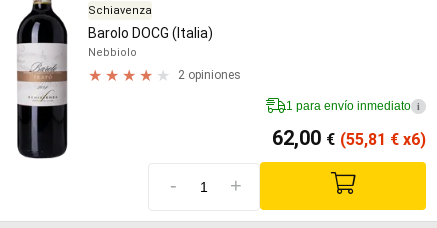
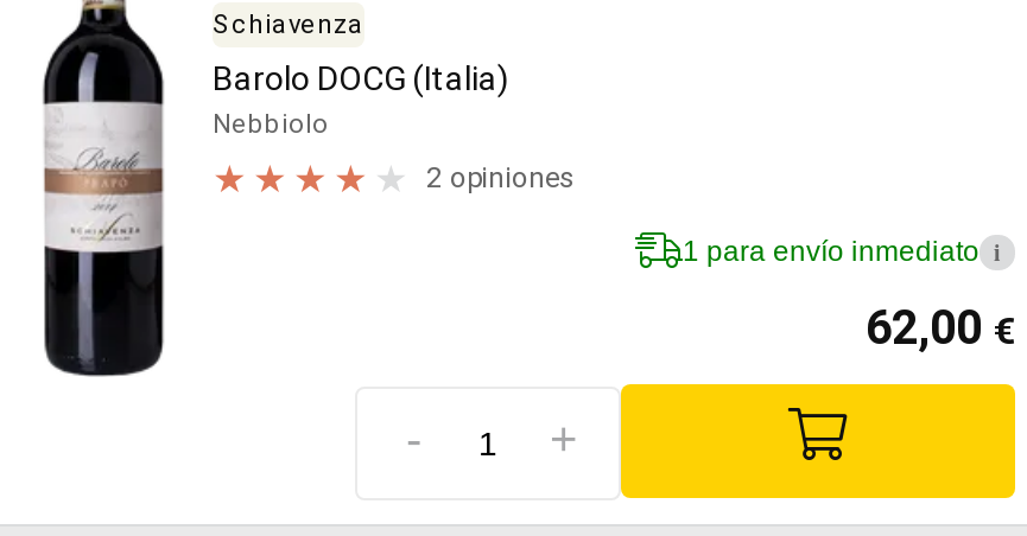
[272,125,426,149] 62,00 € (55,81 €x6) -> [866,298,1015,355] 62,00 €

